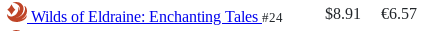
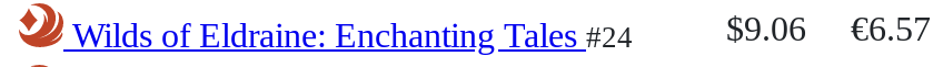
[325,5,417,22] $8.91 €6.57 -> [726,10,931,47] $9.06 €6.57

